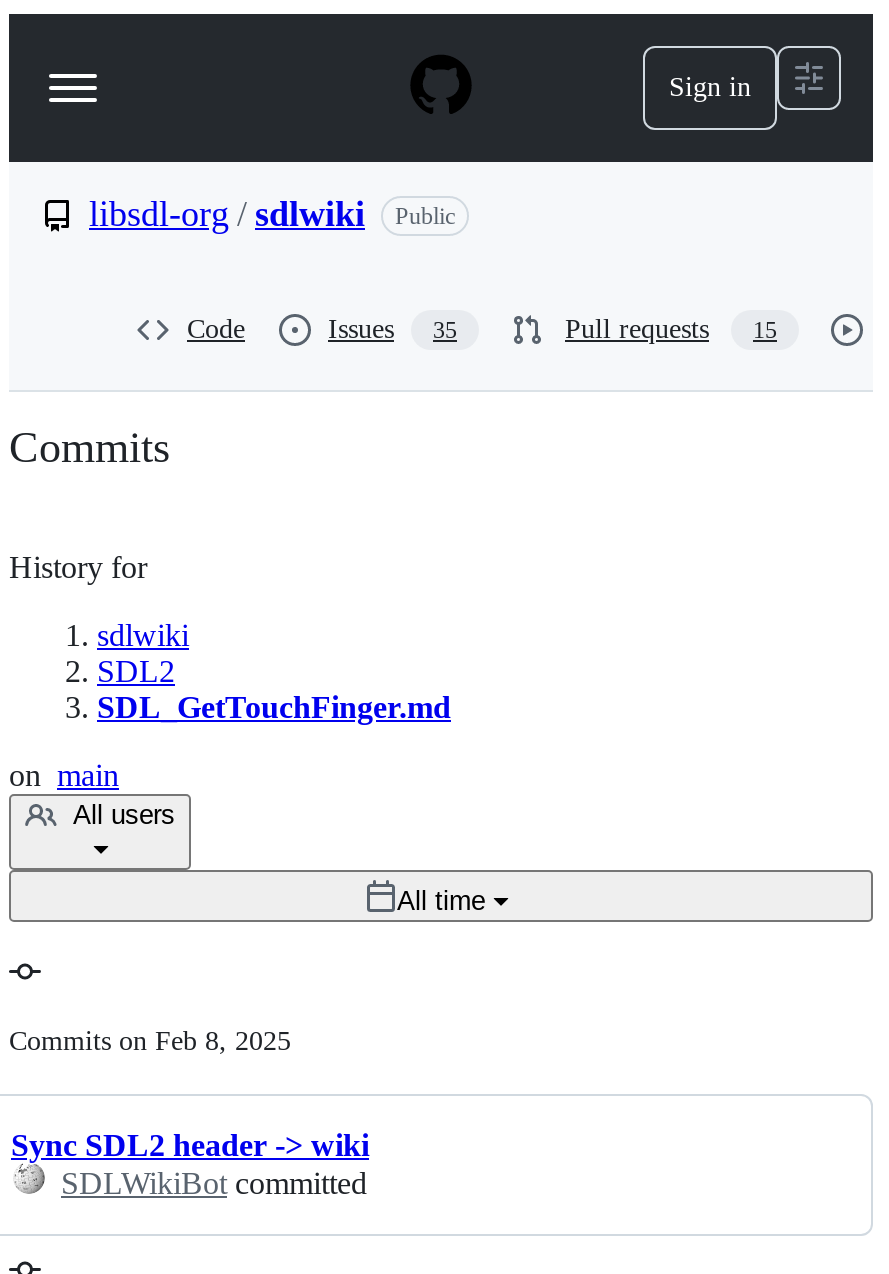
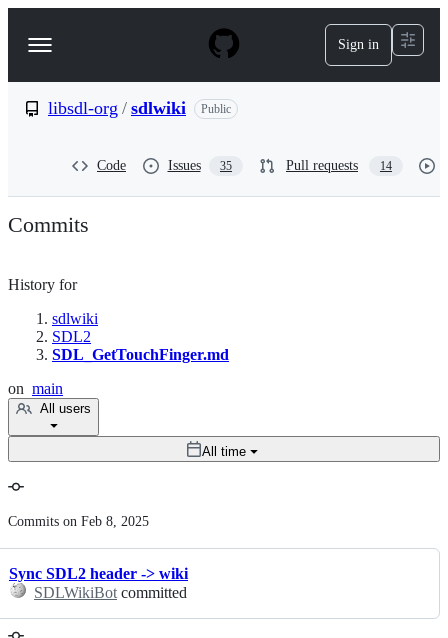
[565,314,777,344] Pull requests 15 -> [286,158,392,173] Pull requests 14

